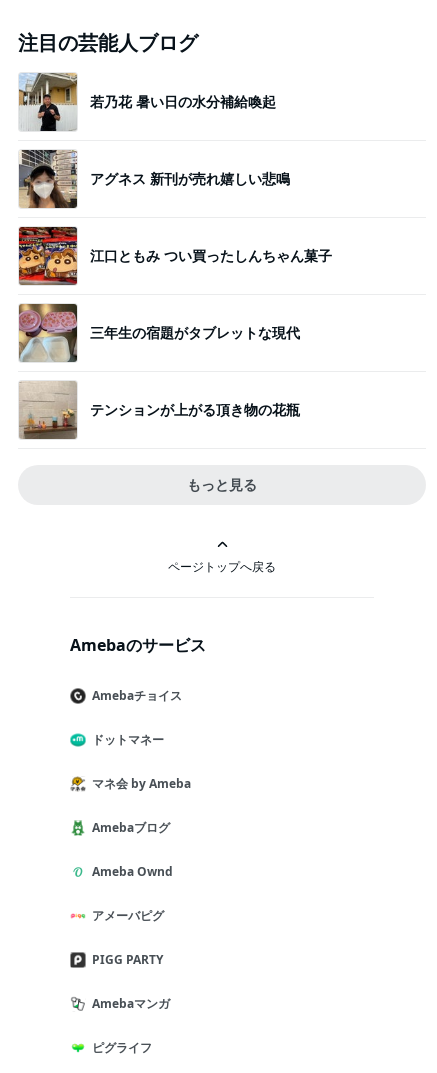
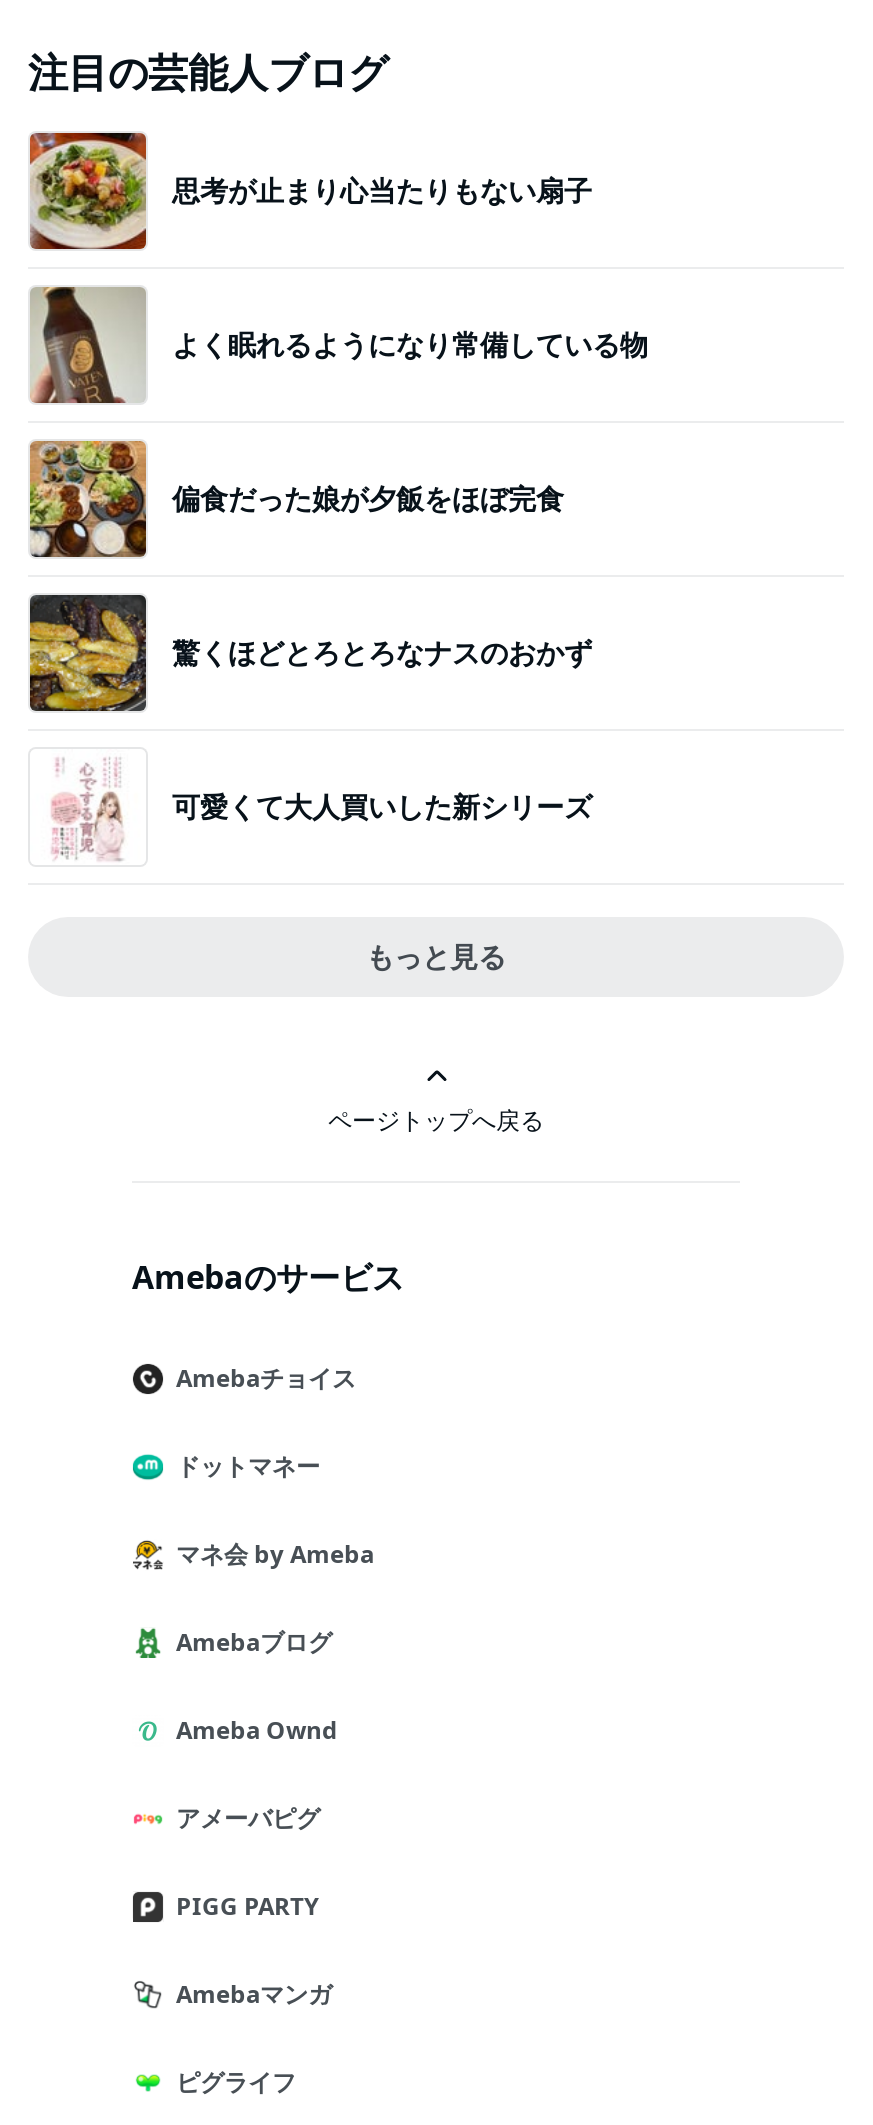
[19,72,276,132] [image] | 若乃花 暑い日の水分補給喚起 -> [28,131,592,251] [image] | 思考が止まり心当たりもない扇子
[19,149,290,209] [image] | アグネス 新刊が売れ嬉しい悲鳴 -> [30,285,648,405] [image] | よく眠れるようになり常備している物
[18,226,332,286] [image] | 江口ともみ つい買ったしんちゃん菓子 -> [28,439,564,559] [image] | 偏食だった娘が夕飯をほぼ完食
[18,303,300,362] [image] | 三年生の宿題がタブレットな現代 -> [28,593,592,713] [image] | 驚くほどとろとろなナスのおかず
[18,380,300,440] [image] | テンションが上がる頂き物の花瓶 -> [30,749,592,865] [image] | 可愛くて大人買いした新シリーズ

